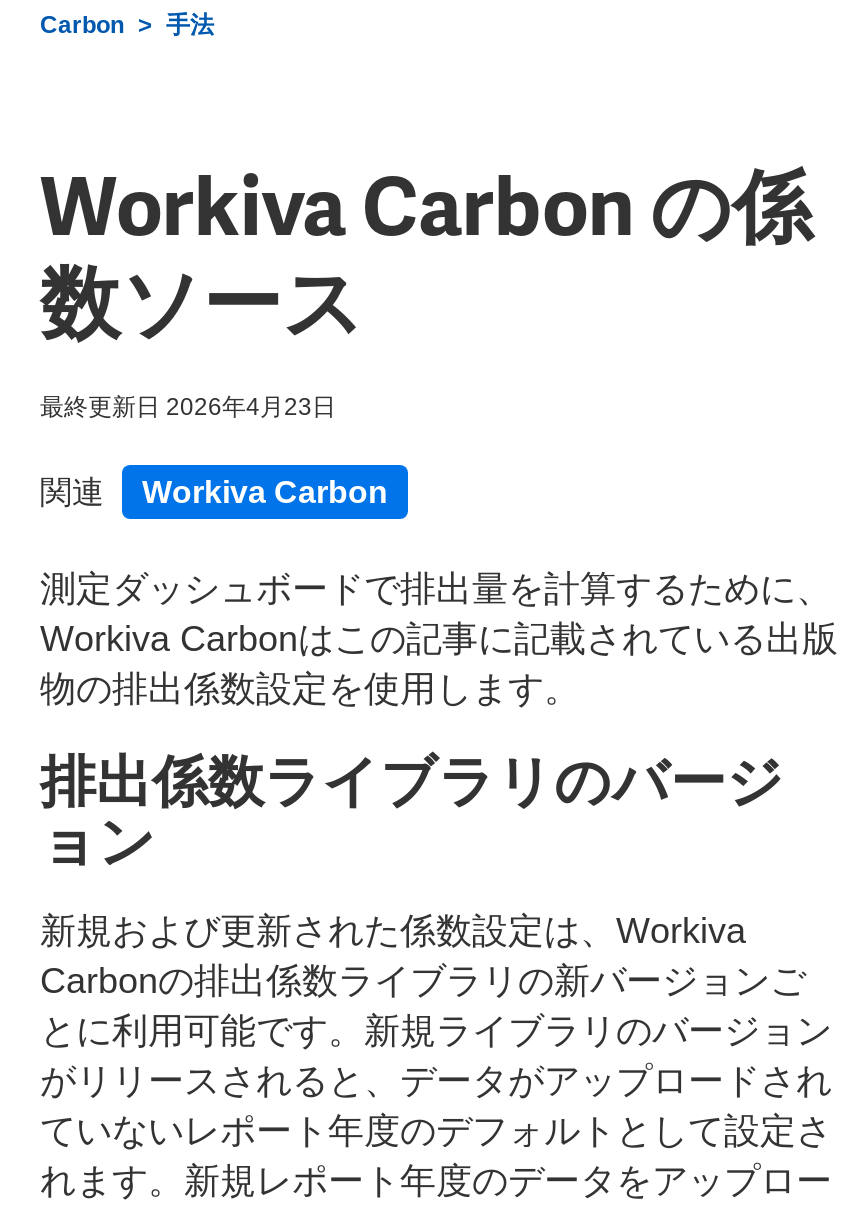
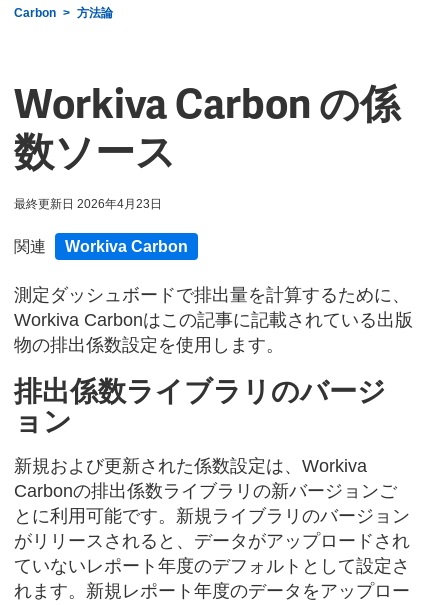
[166,11,214,39] 手法 -> [77,6,113,20] 方法論

